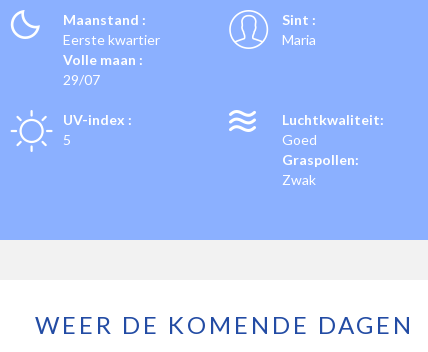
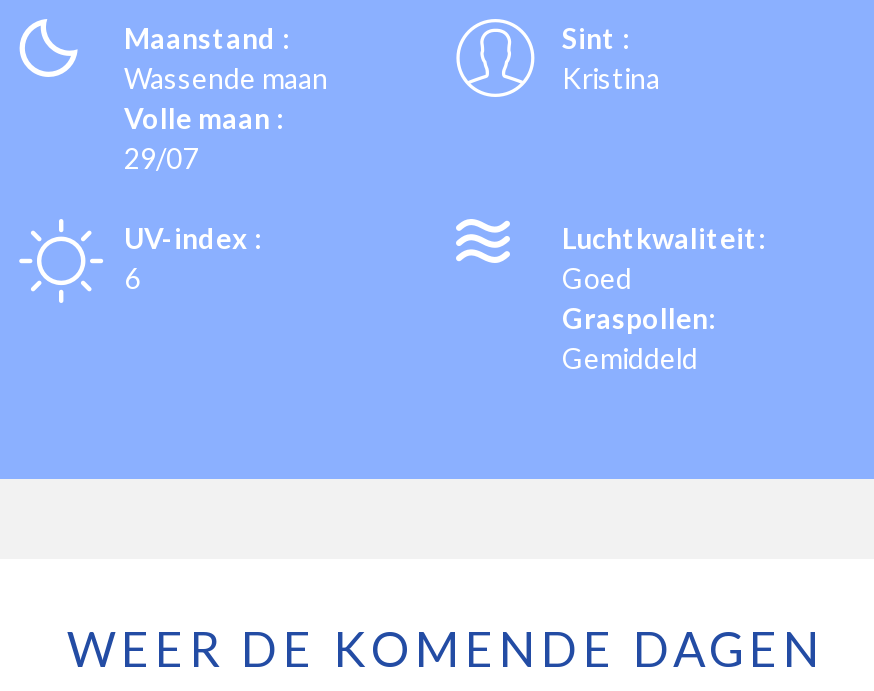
[63,31,160,48] Eerste kwartier -> [124,61,328,95] Wassende maan
[282,31,316,48] Maria -> [562,61,660,95] Kristina
[63,131,71,148] 5 -> [124,261,140,295] 6
[282,171,316,188] Zwak -> [562,341,698,375] Gemiddeld

